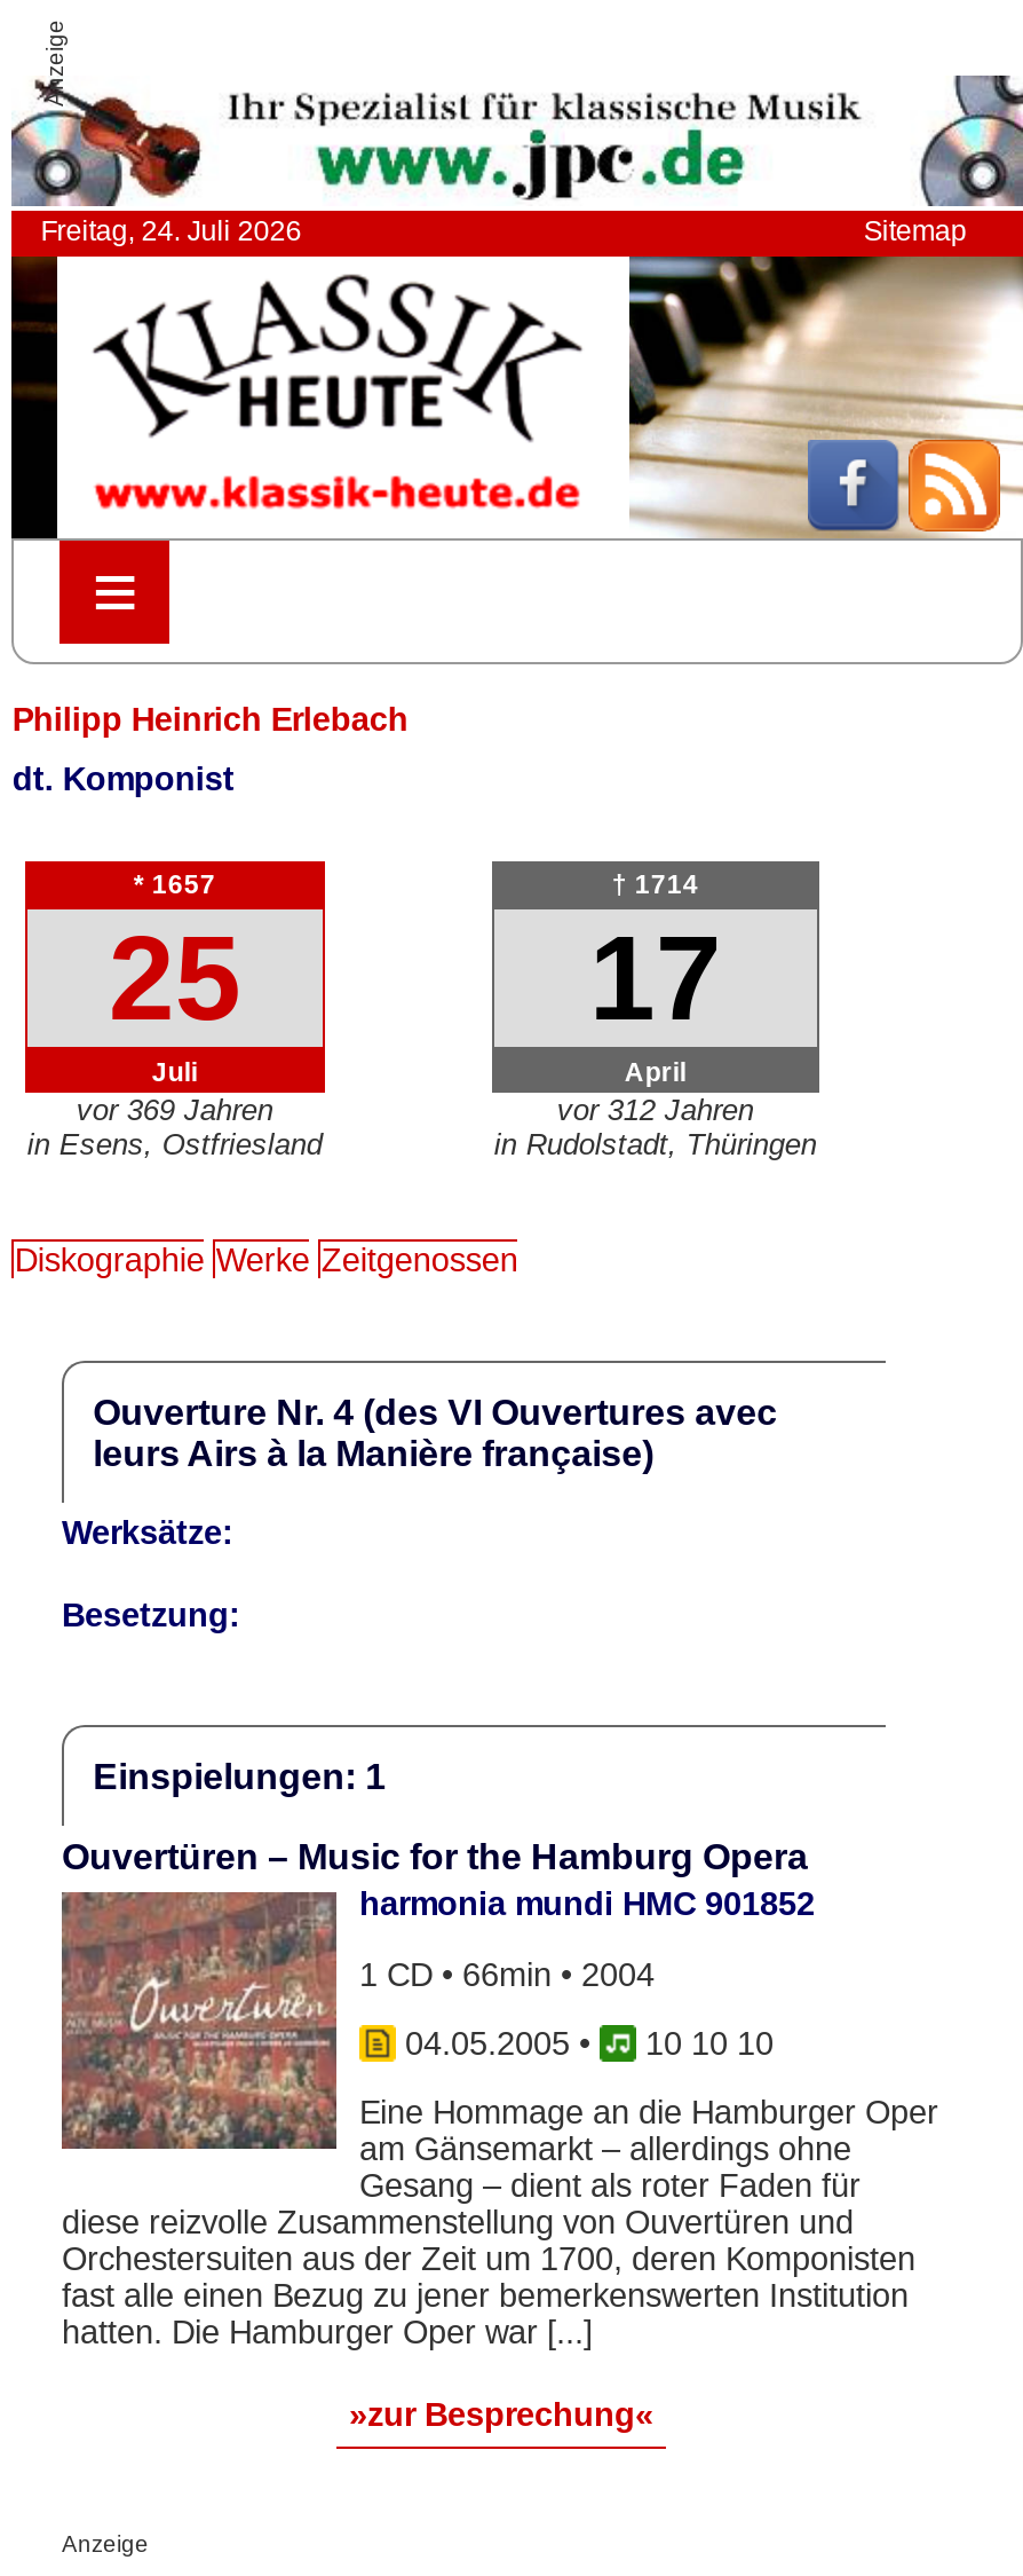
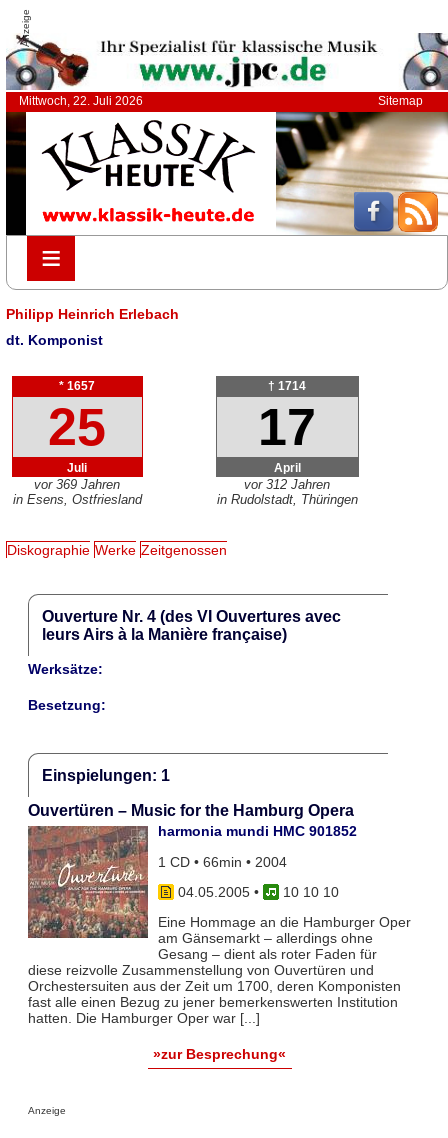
[41,216,301,248] Freitag, 24. Juli 2026 -> [19,94,143,108] Mittwoch, 22. Juli 2026

